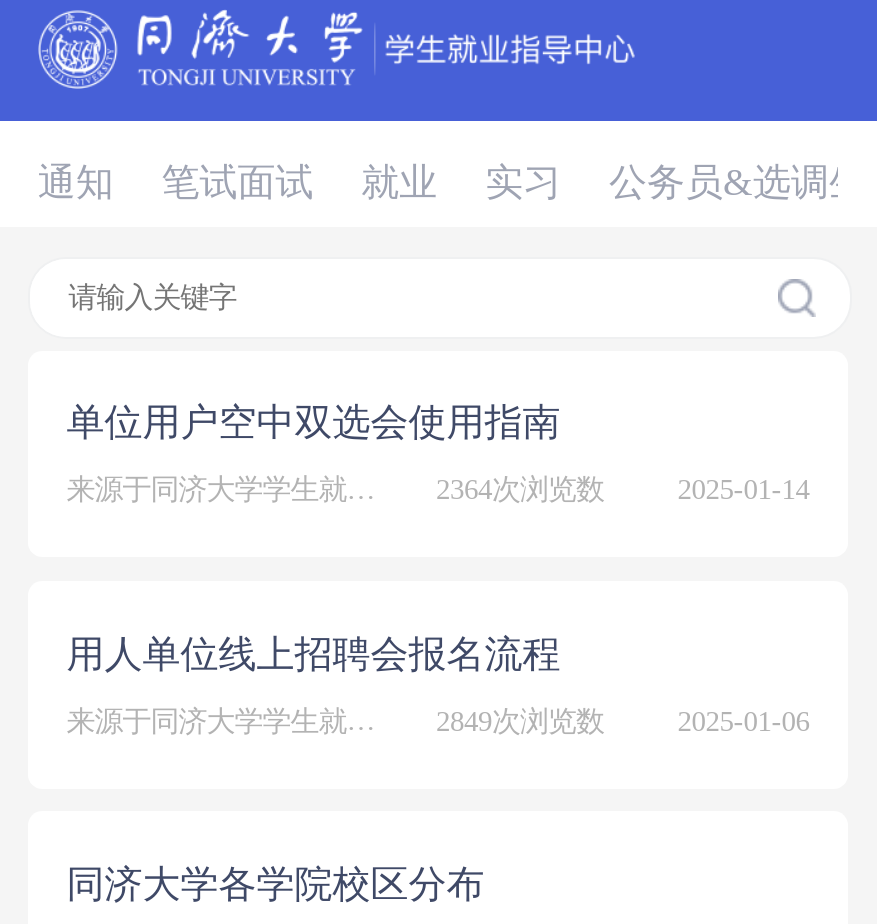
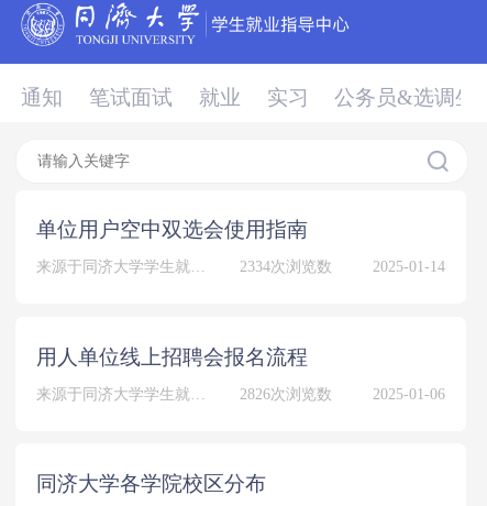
[436,473,604,505] 2364次浏览数 -> [240,258,332,275] 2334次浏览数
[436,704,604,736] 2849次浏览数 -> [240,385,332,402] 2826次浏览数

